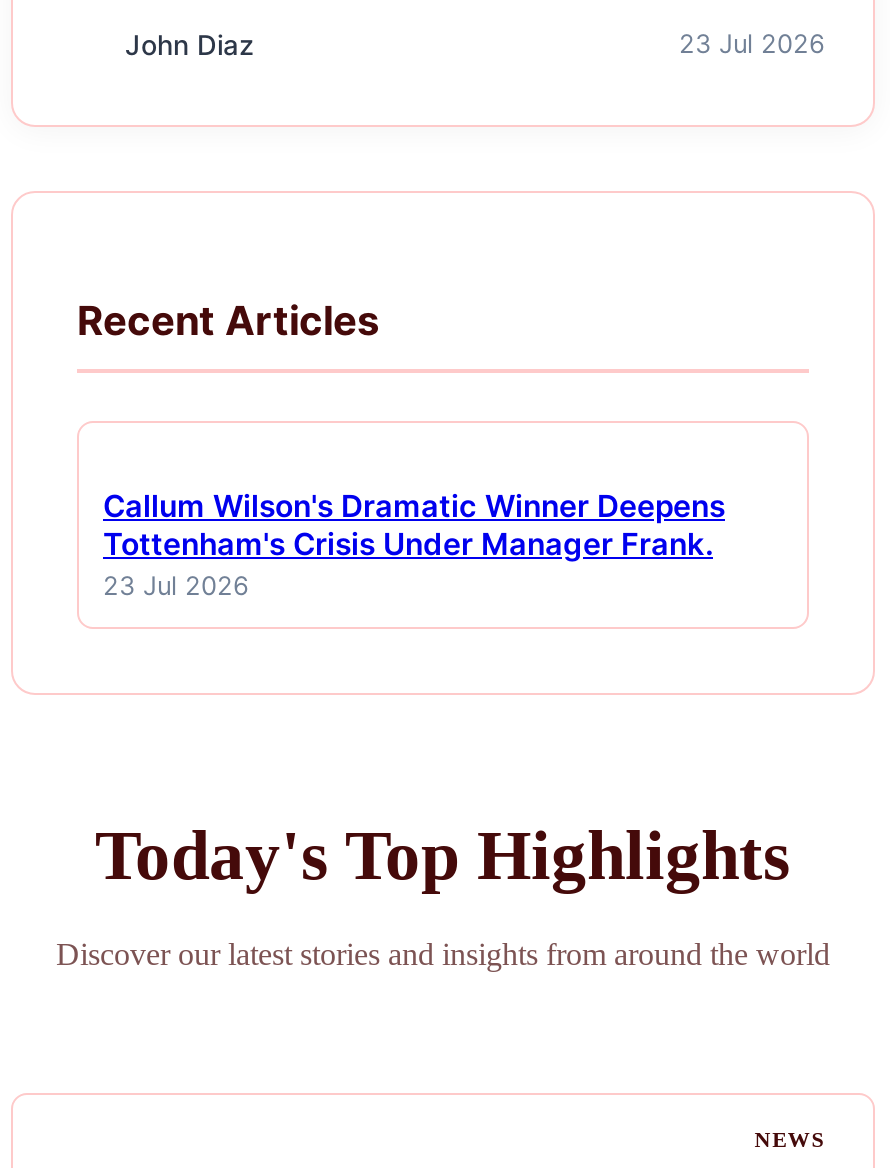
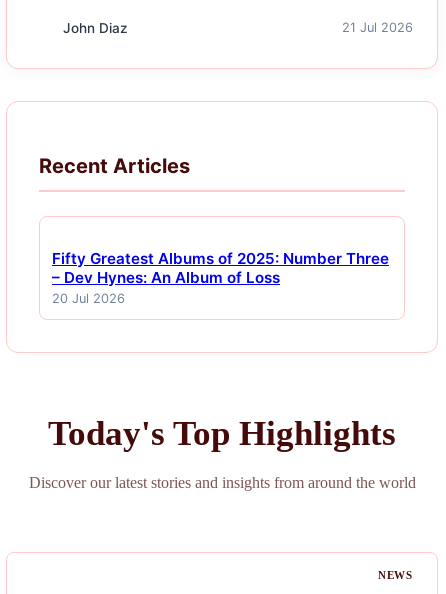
[679,30,825,60] 23 Jul 2026 -> [342,20,413,35] 21 Jul 2026
[103,487,725,601] Callum Wilson's Dramatic Winner Deepens | Tottenham's Crisis Under Manager Frank. | 23 Jul 2026 -> [52,249,389,306] Fifty Greatest Albums of 2025: Number Three | – Dev Hynes: An Album of Loss | 20 Jul 2026

